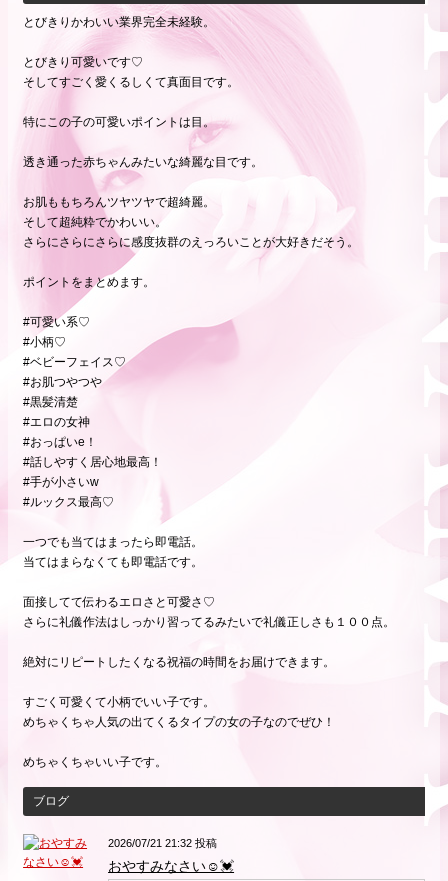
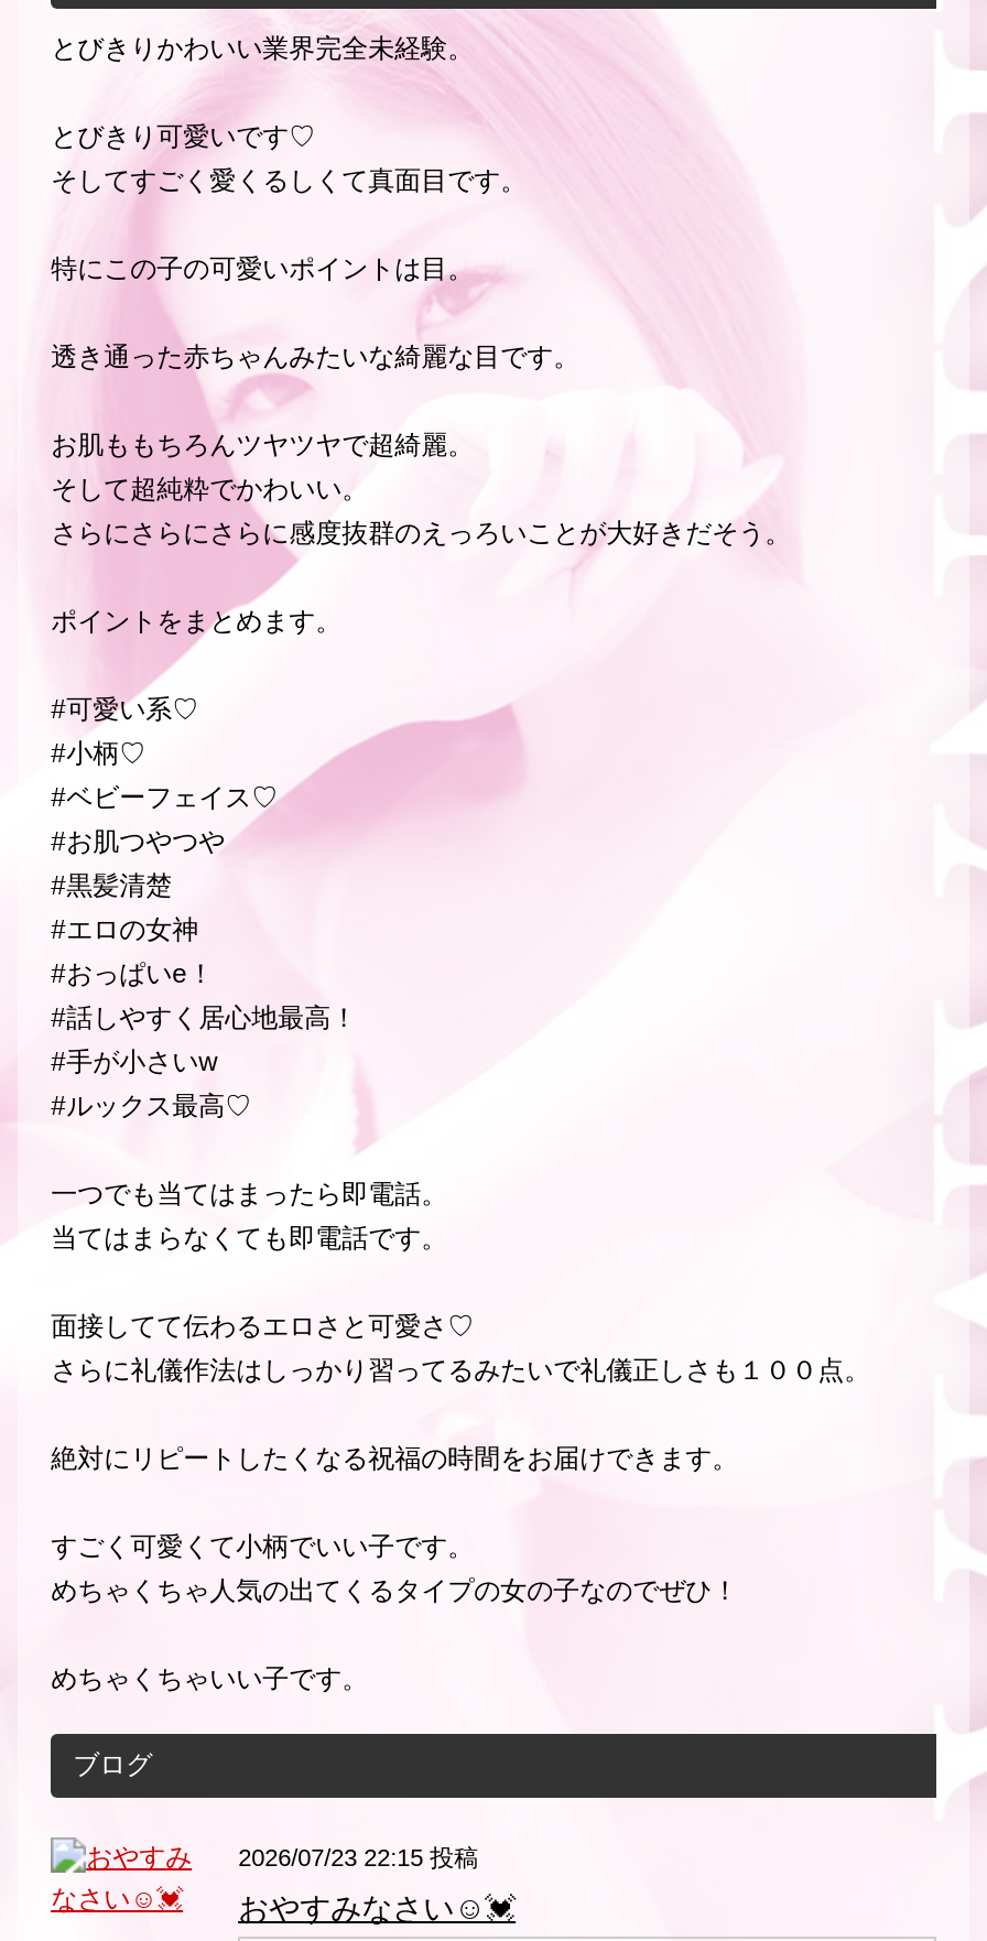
[108,837,217,849] 2026/07/21 21:32 投稿 -> [238,1844,478,1870] 2026/07/23 22:15 投稿

